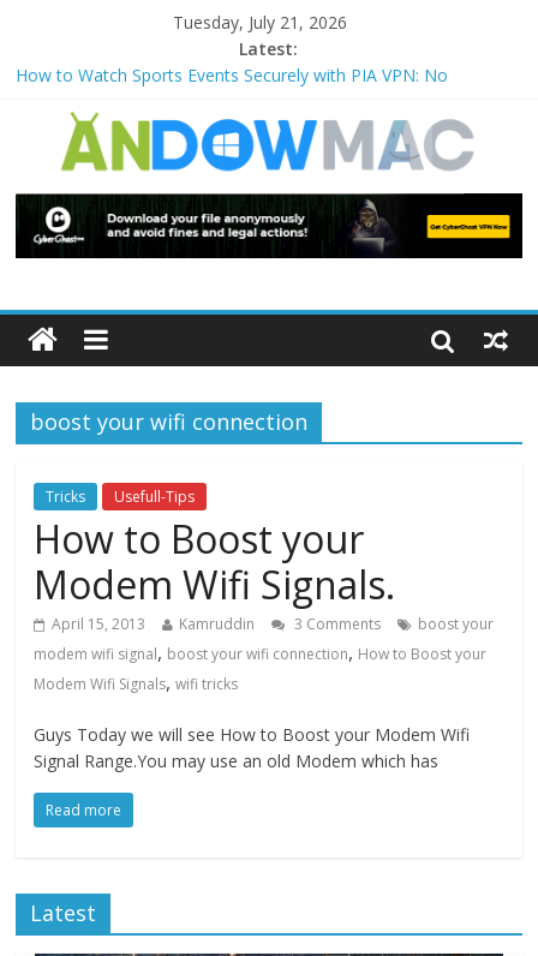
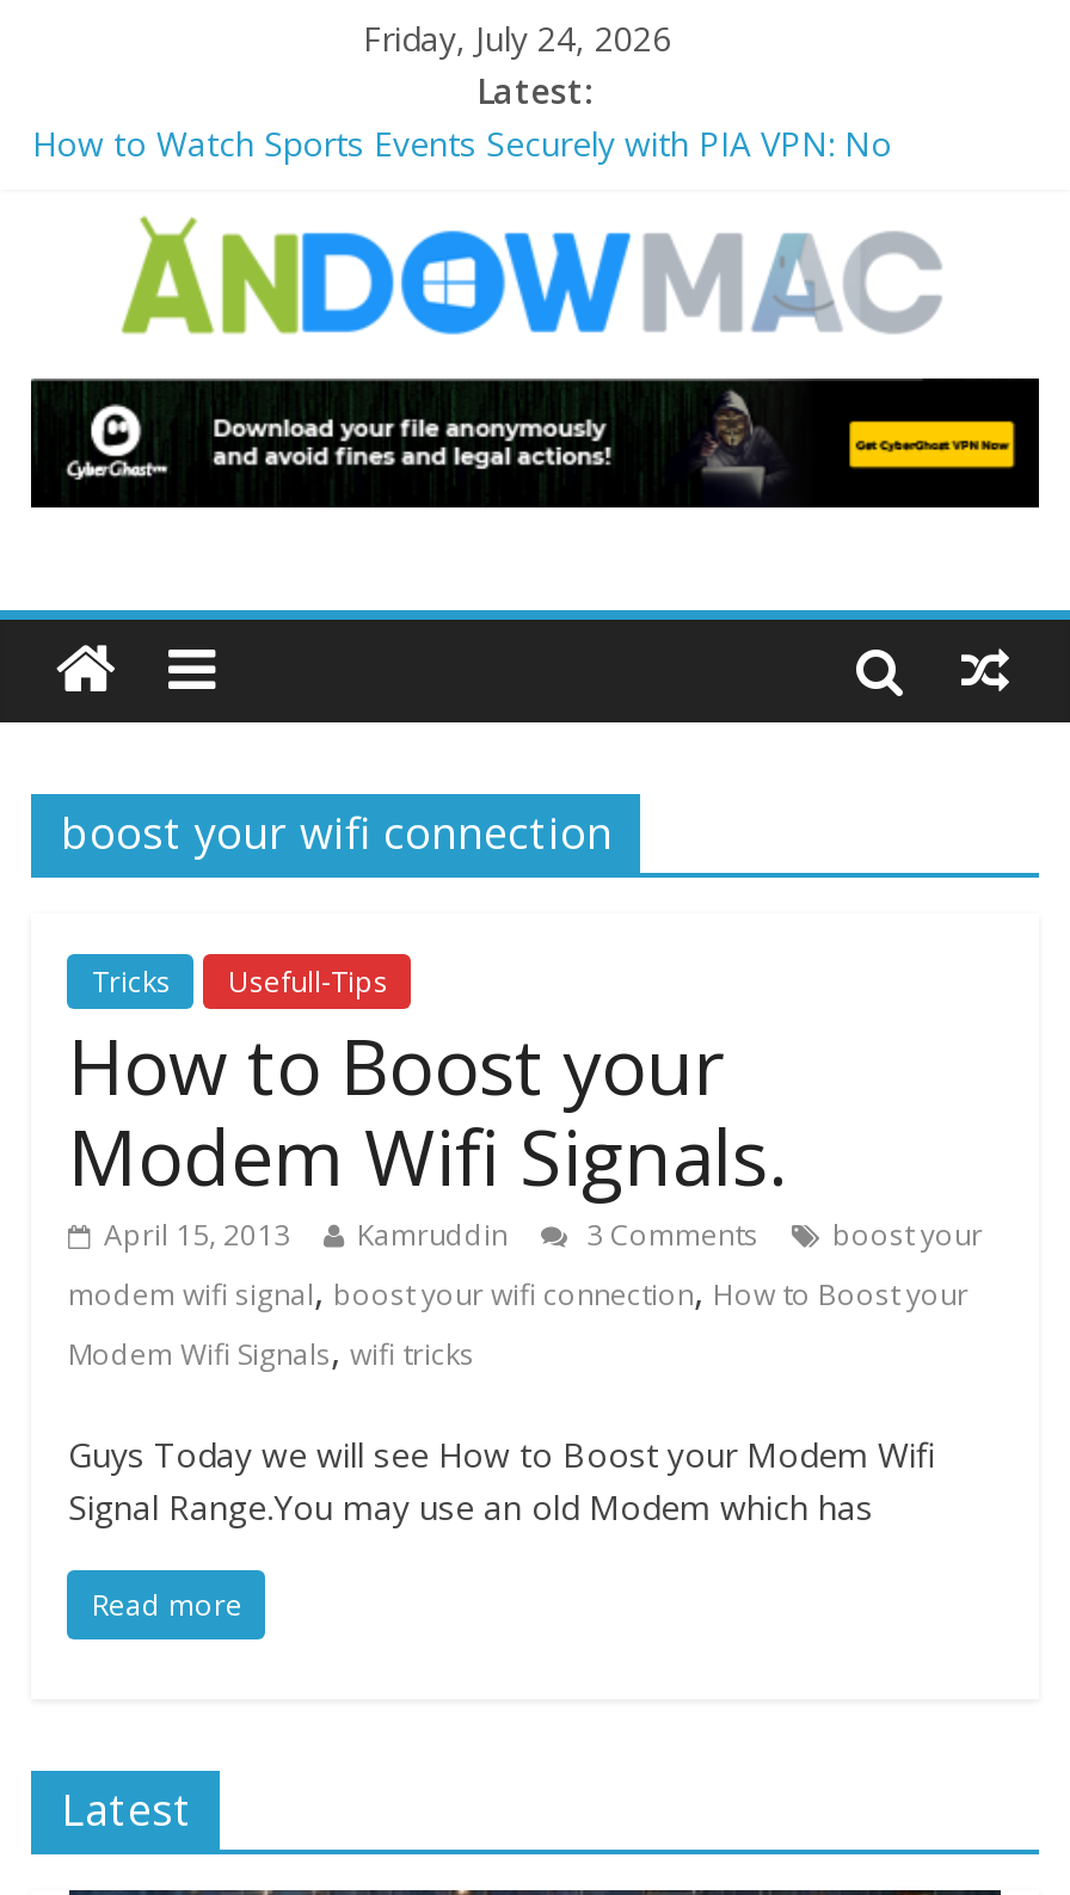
[173,11,347,34] Tuesday, July 21, 2026 -> [363,16,671,61] Friday, July 24, 2026

